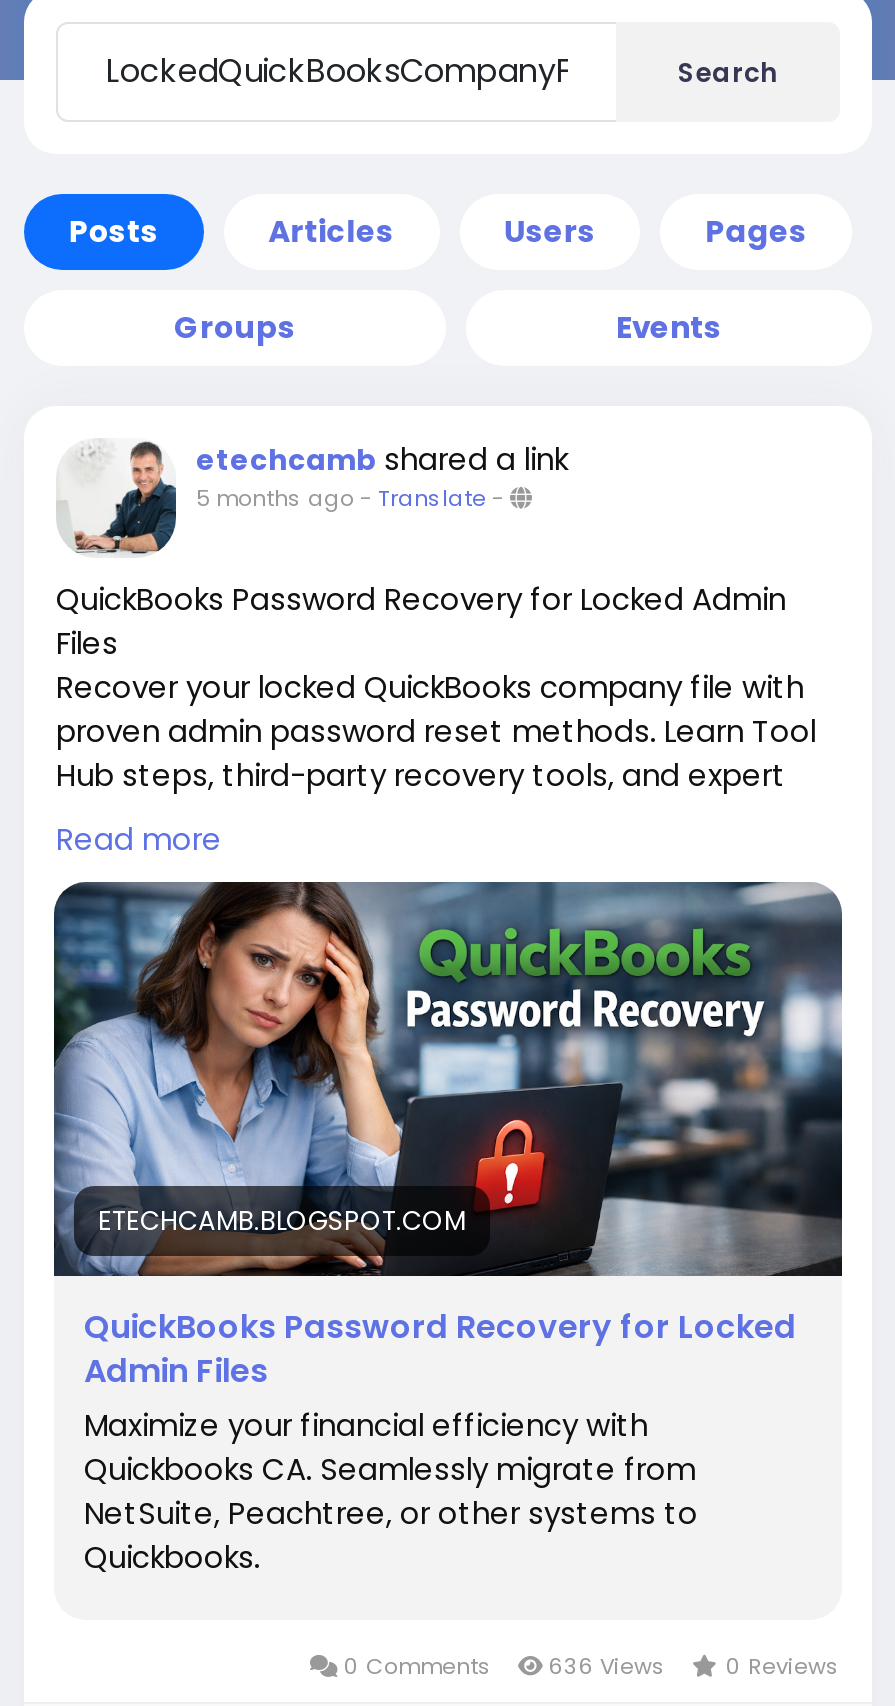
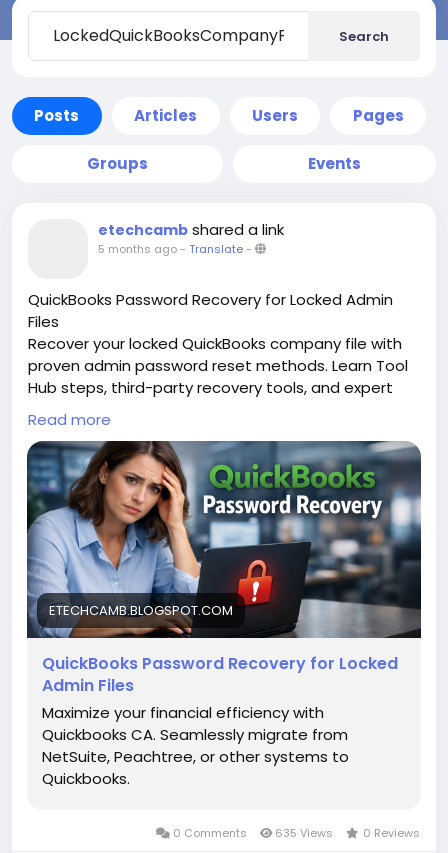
[72,440,178,556] [image] -> none
[338,1650,840,1682] 0 Comments 636 Views 0 Reviews -> [170,825,420,841] 0 Comments 635 Views 0 Reviews

